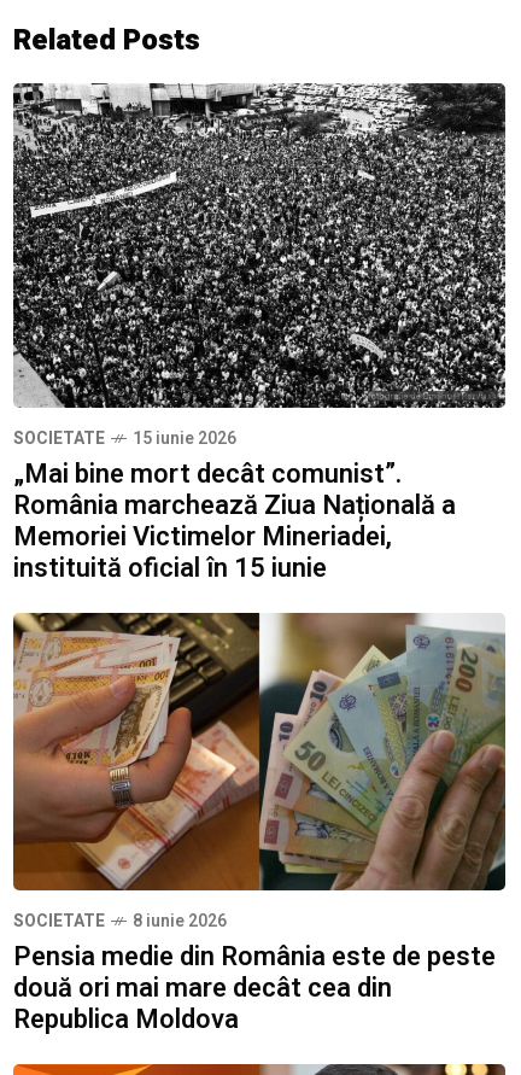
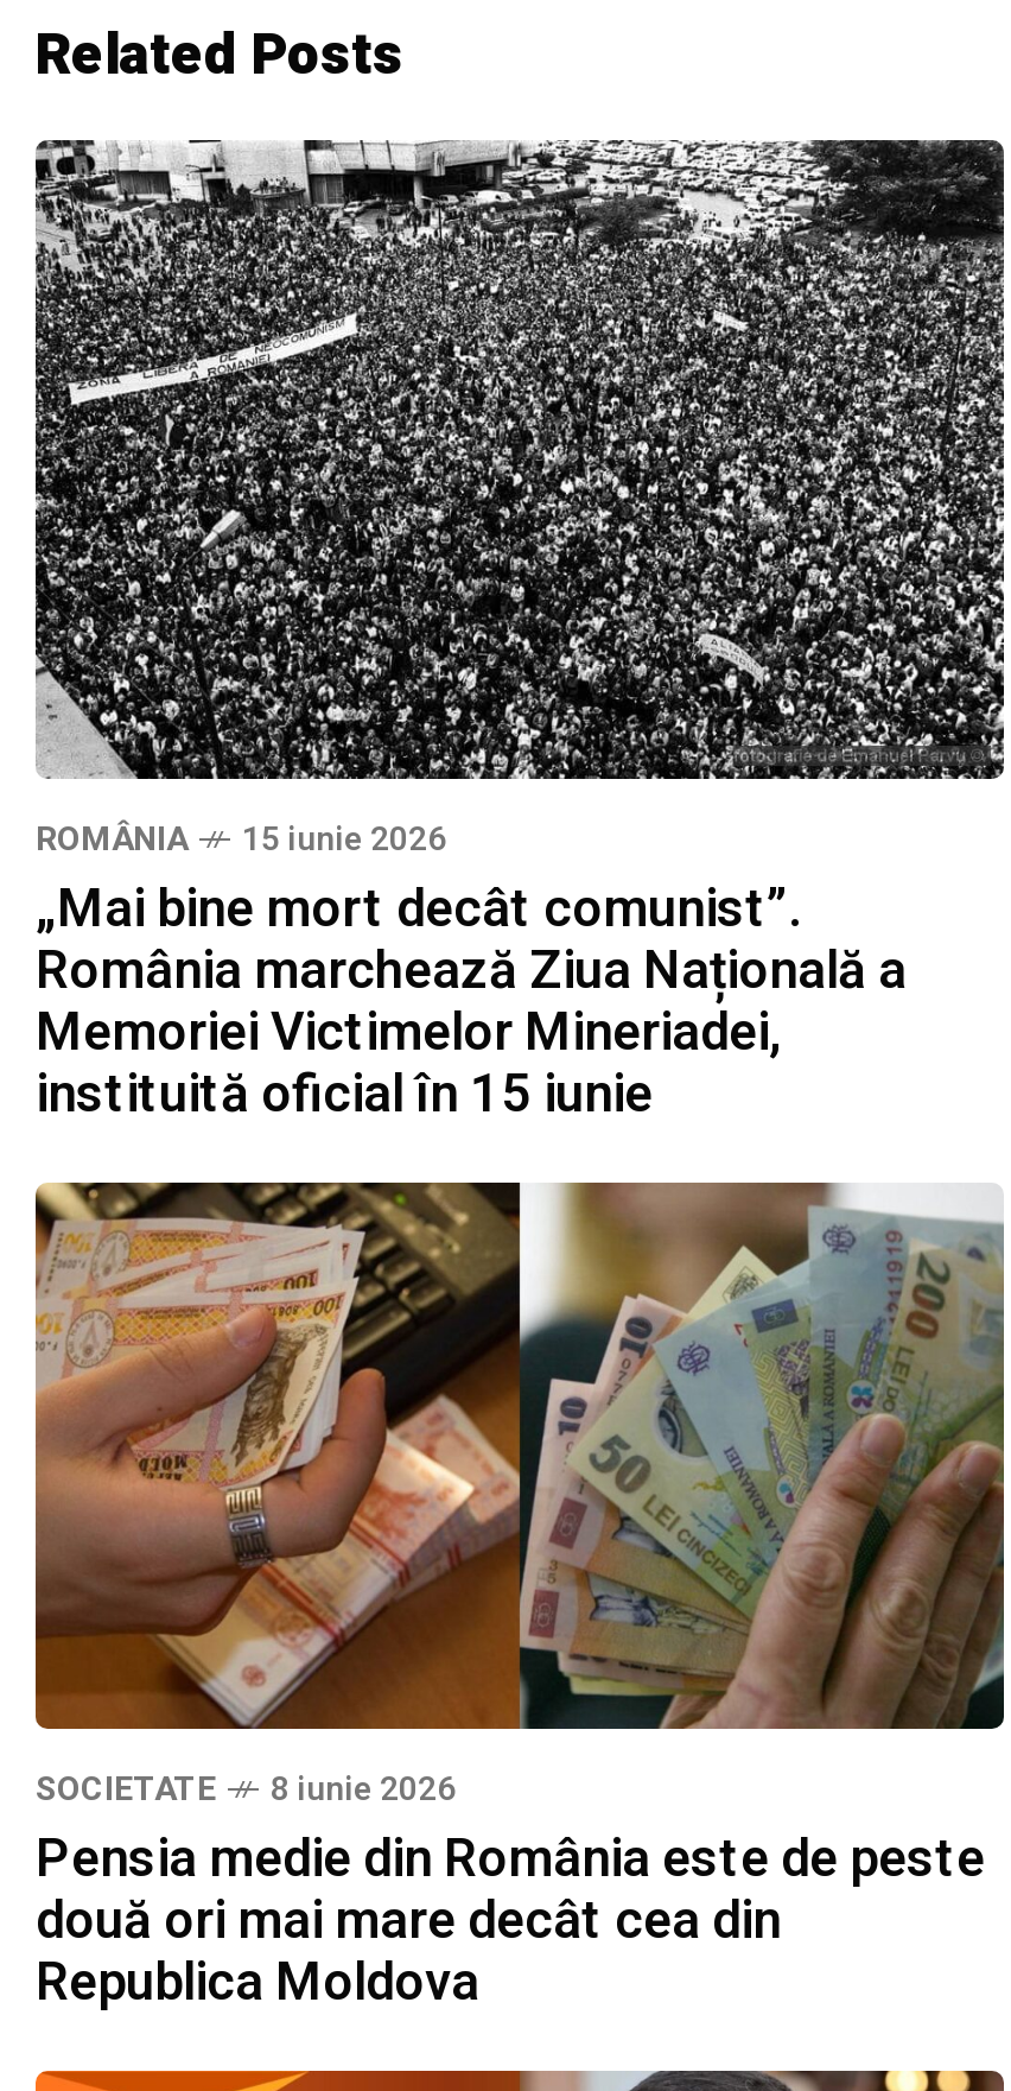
[13,427,105,452] SOCIETATE -> [36,814,187,864] ROMÂNIA

